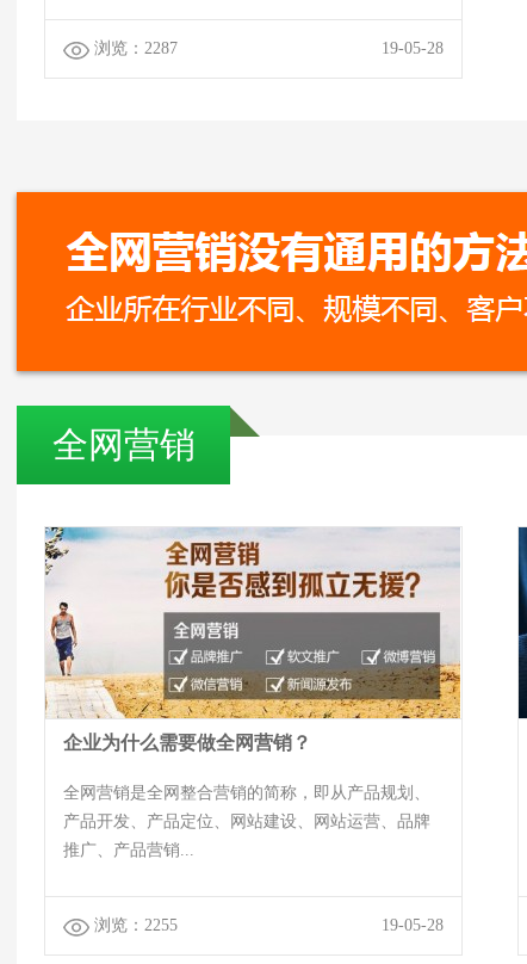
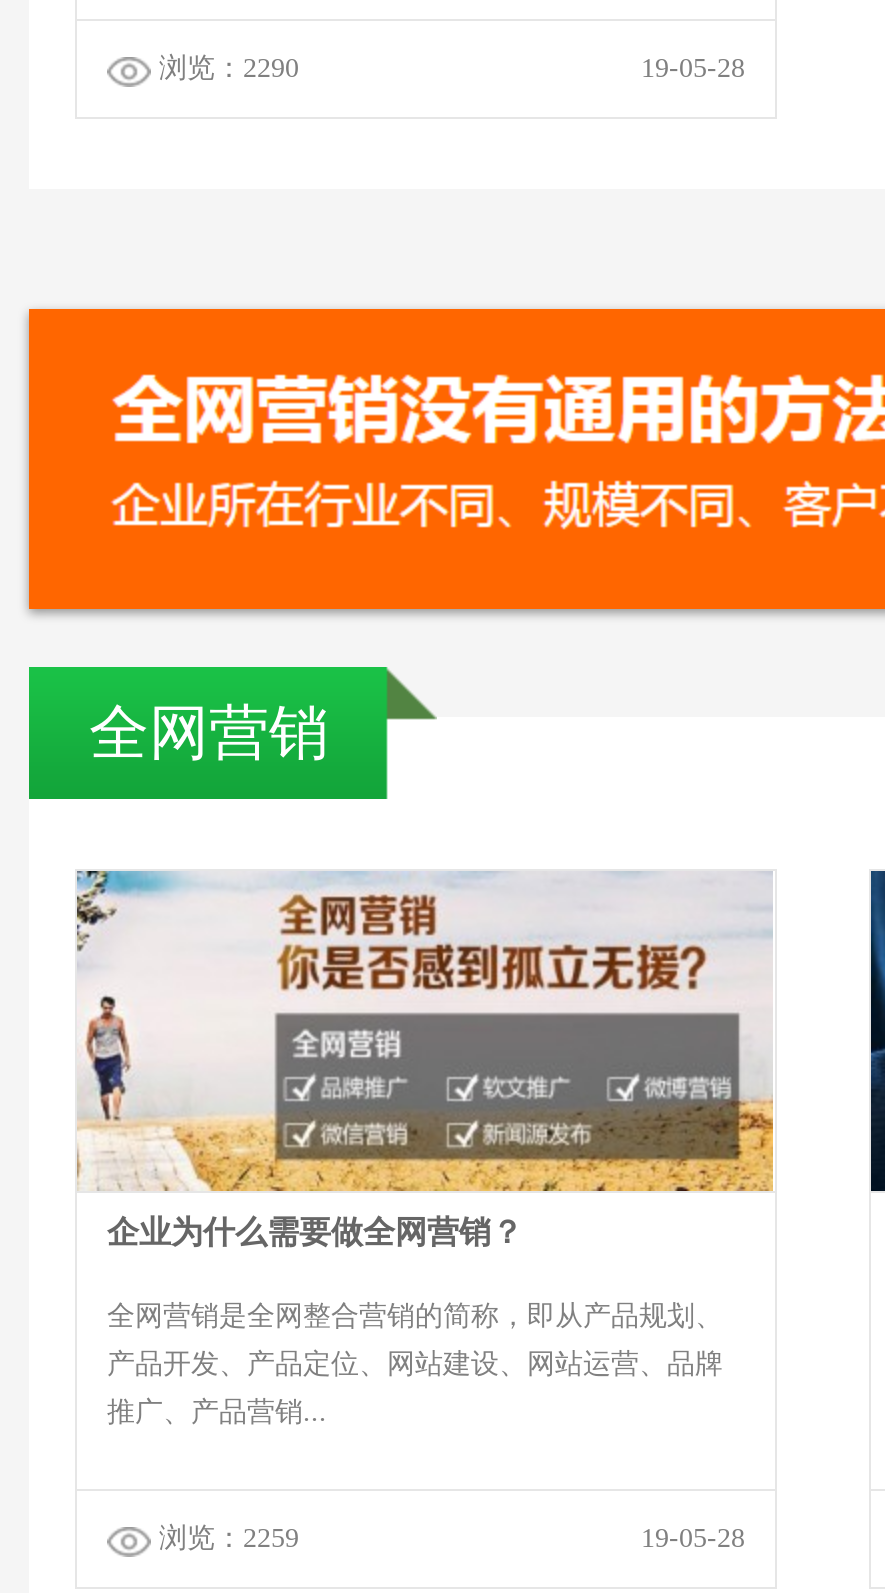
[94,40,178,58] 浏览：2287 -> [159,54,299,84] 浏览：2290
[94,917,178,935] 浏览：2255 -> [159,1524,299,1554] 浏览：2259

